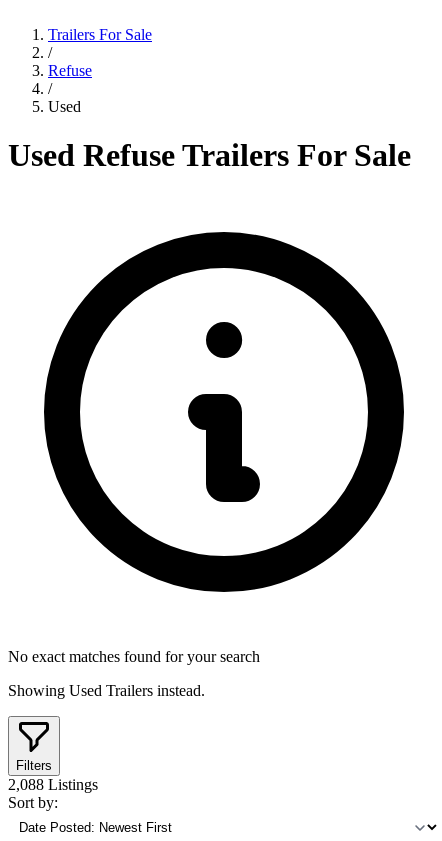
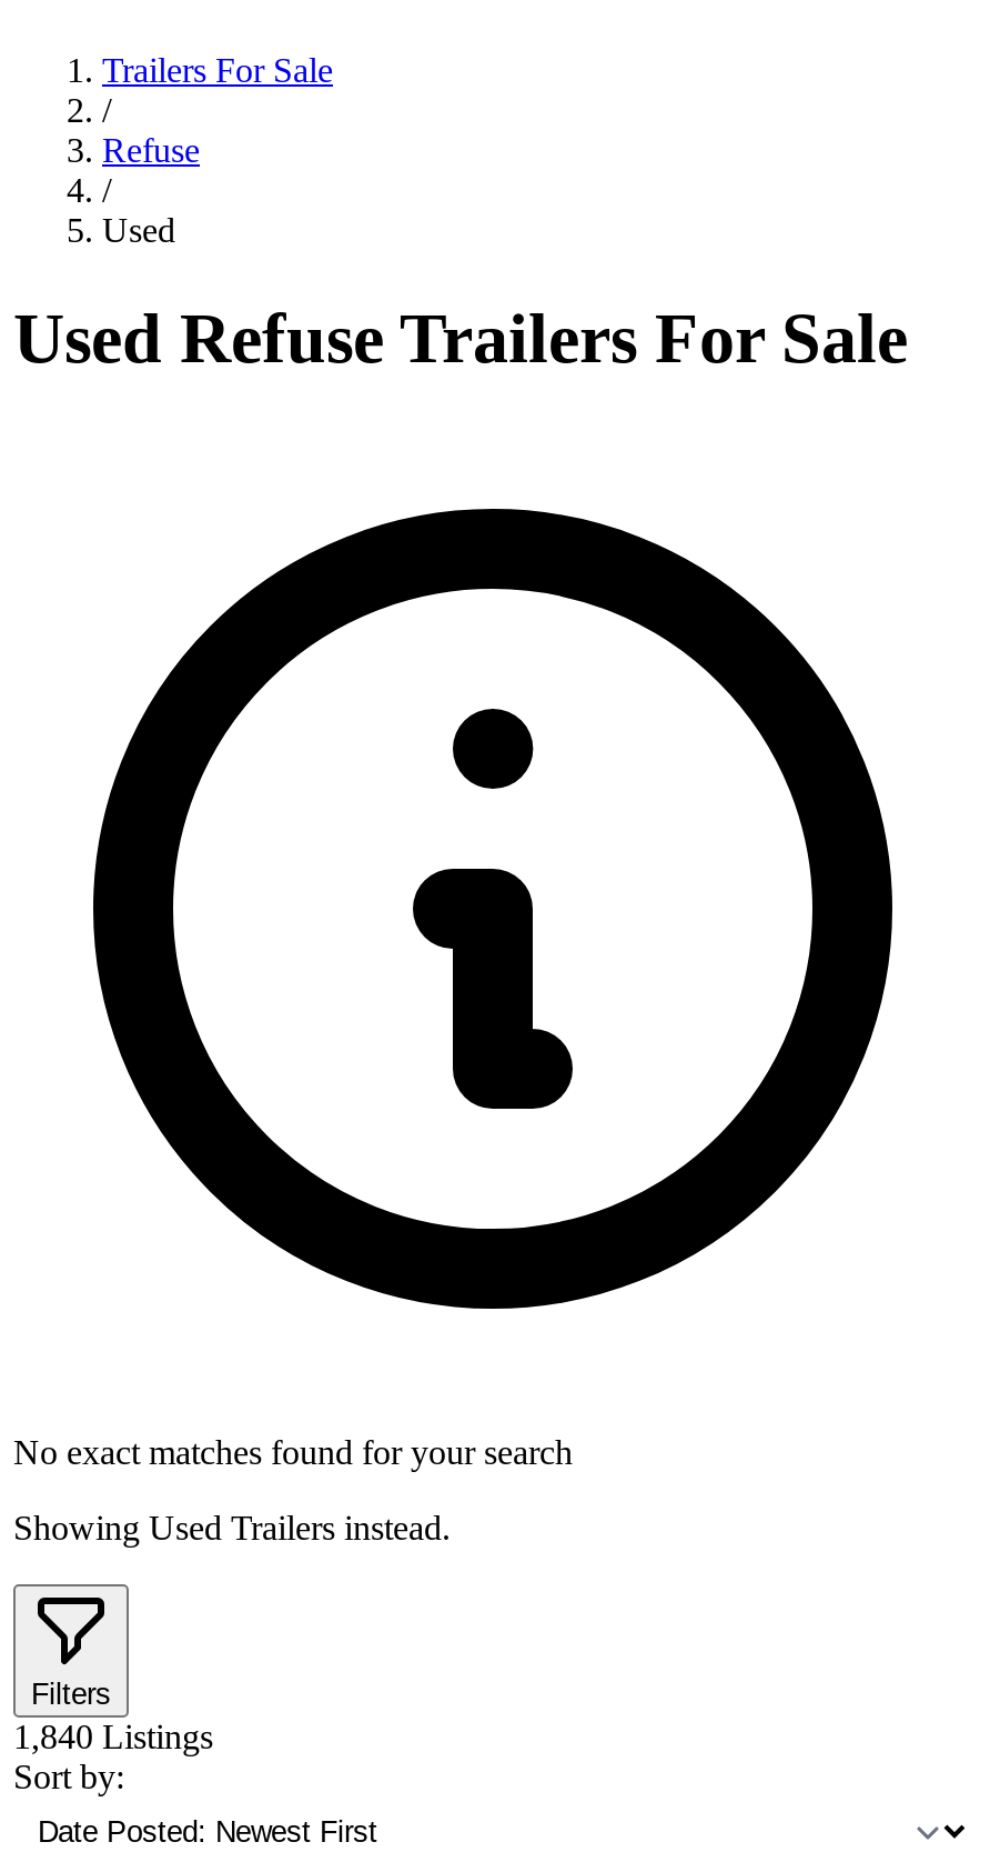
[8,776,98,793] 2,088Listings -> [13,1717,213,1755] 1,840Listings

